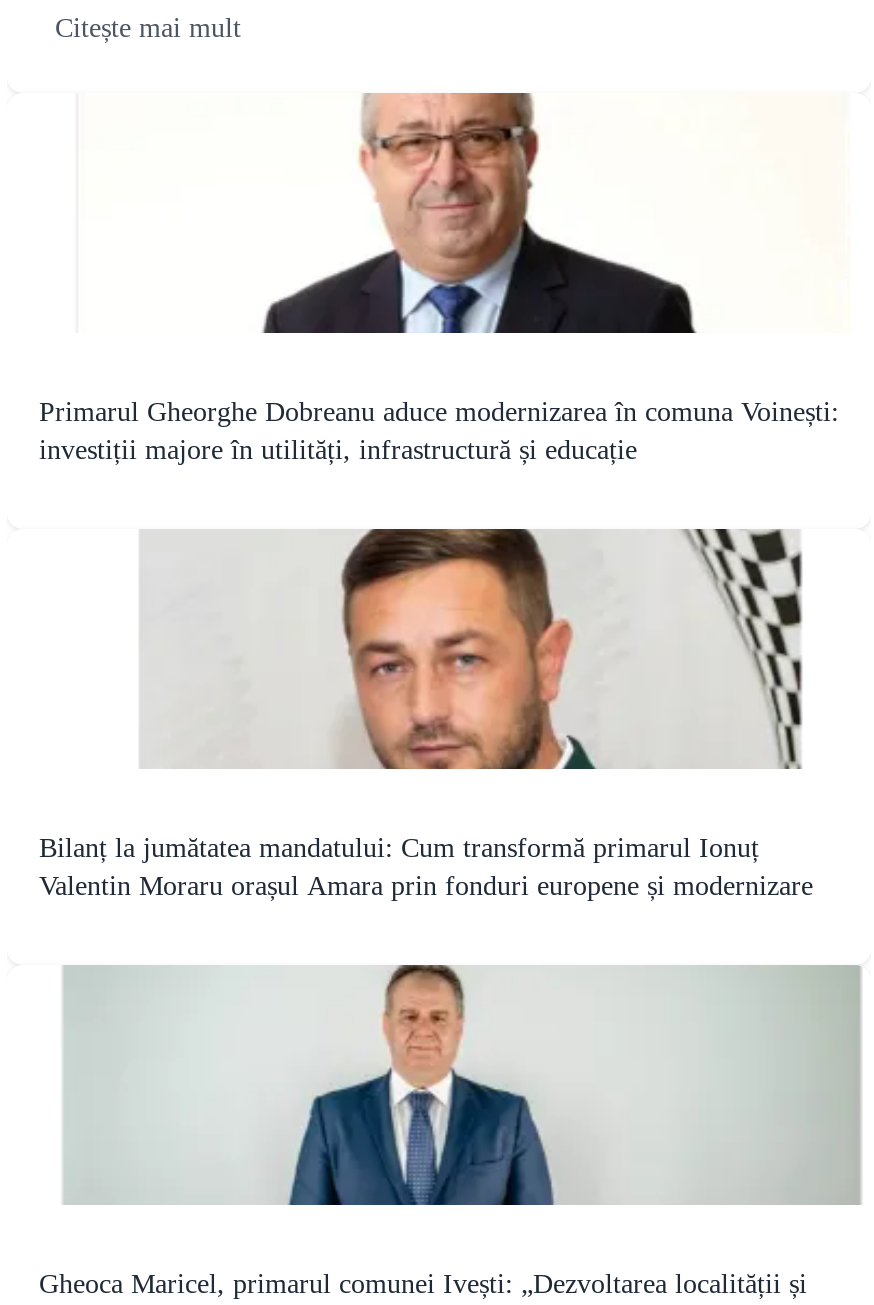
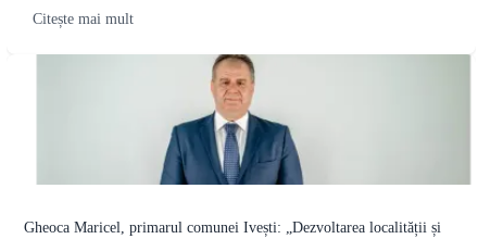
[39,91,839,466] [image] | Primarul Gheorghe Dobreanu aduce modernizarea în comuna Voinești: | investiții majore în utilități, infrastructură și educație -> none
[39,527,813,902] [image] | Bilanț la jumătatea mandatului: Cum transformă primarul Ionuț | Valentin Moraru orașul Amara prin fonduri europene și modernizare -> none

